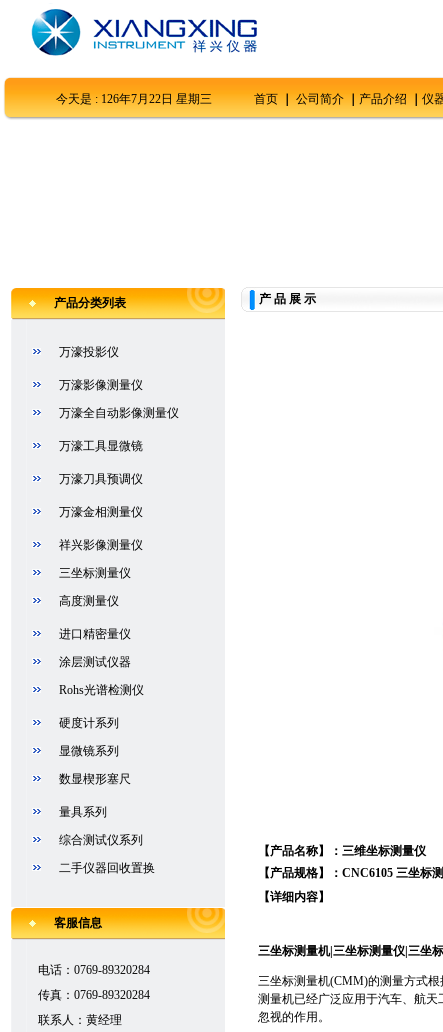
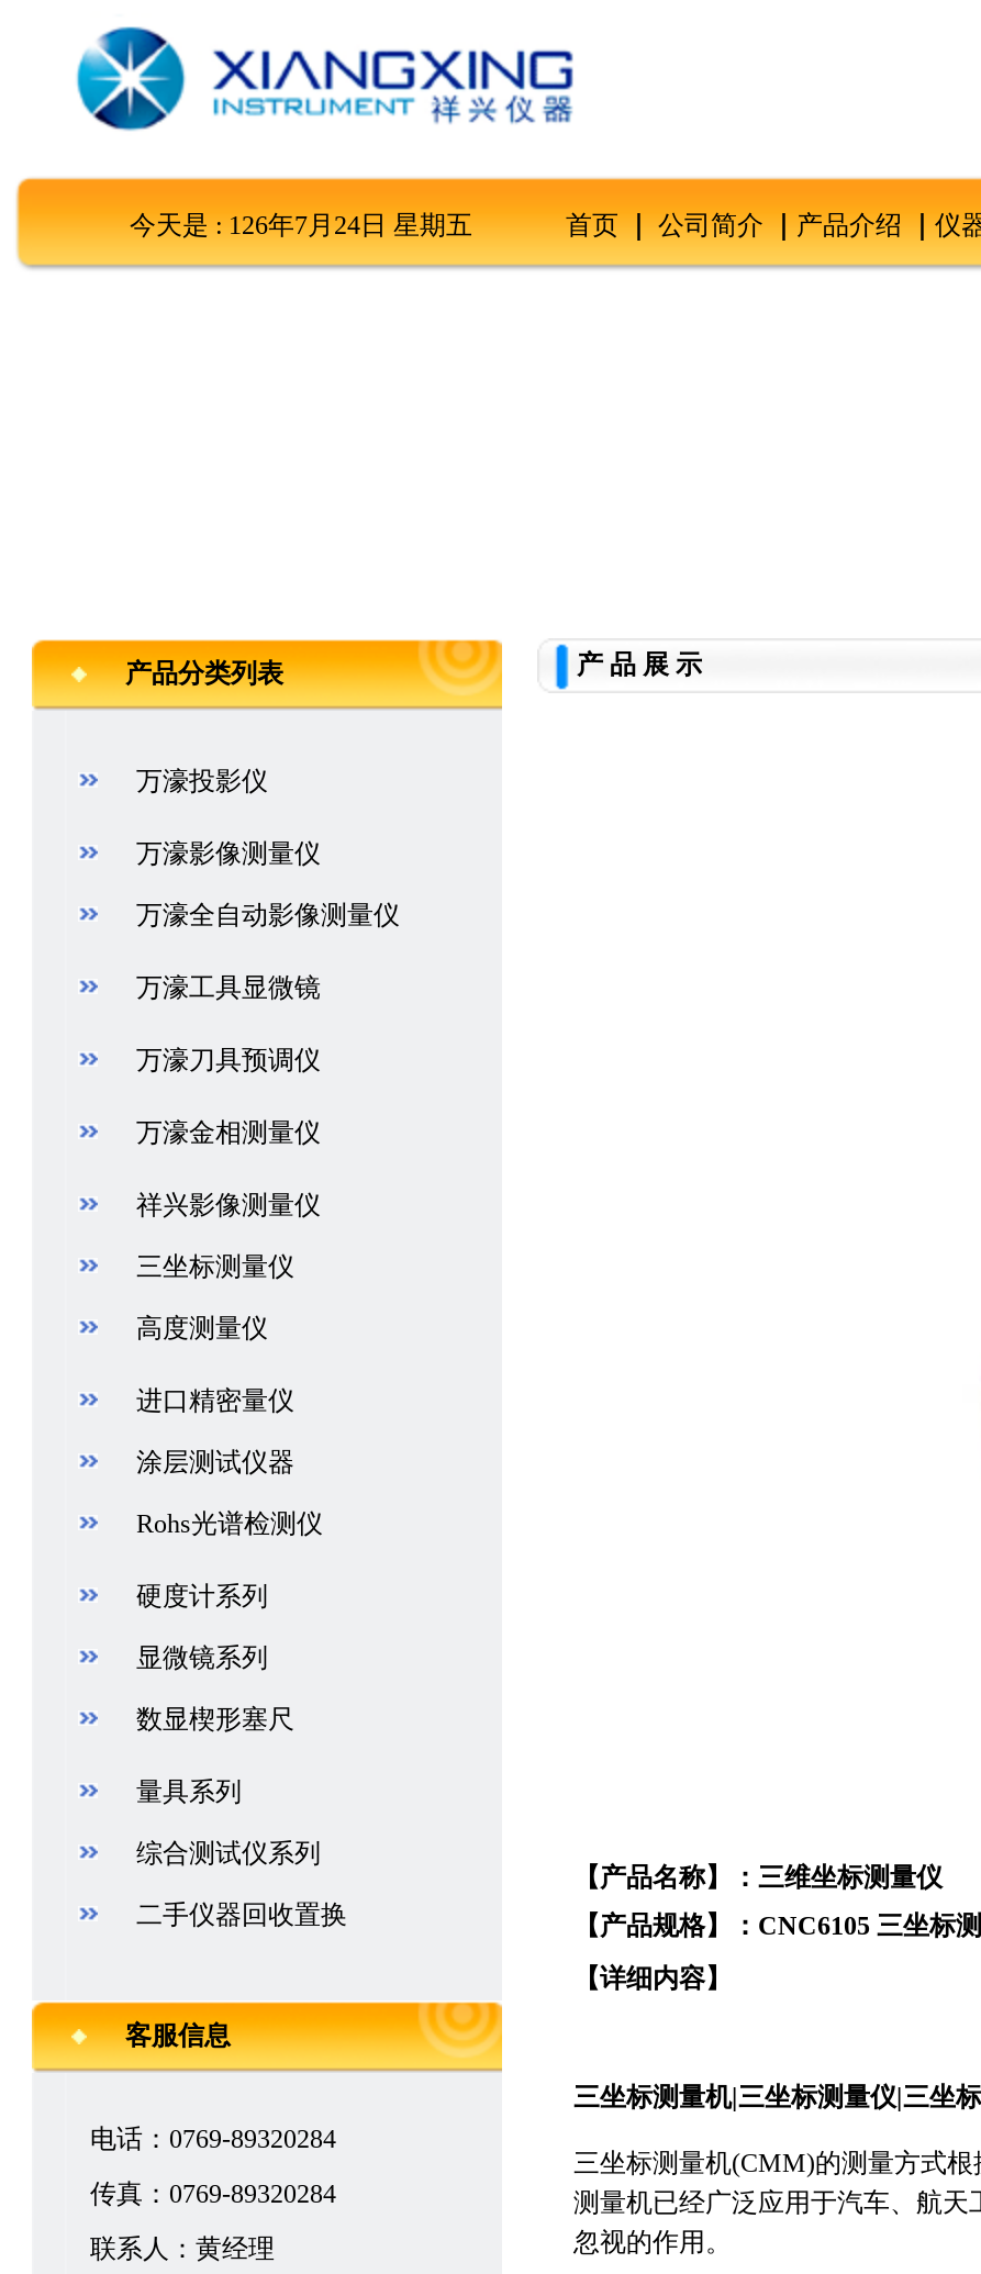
[55,92,211,106] 今天是 : 126年7月22日 星期三 -> [130,210,472,241] 今天是 : 126年7月24日 星期五

